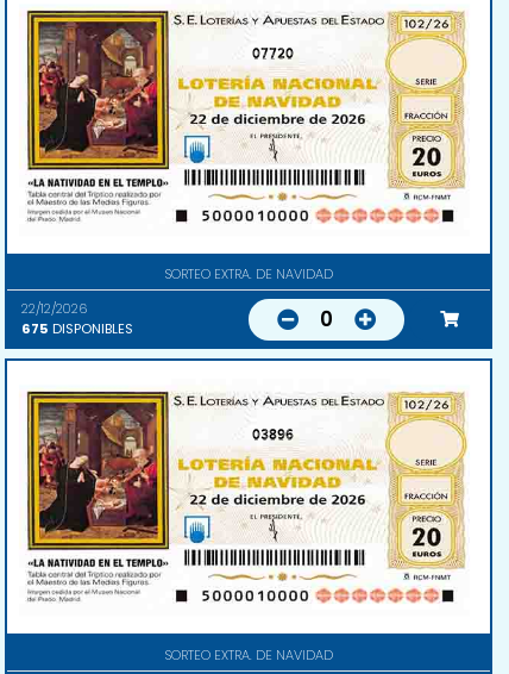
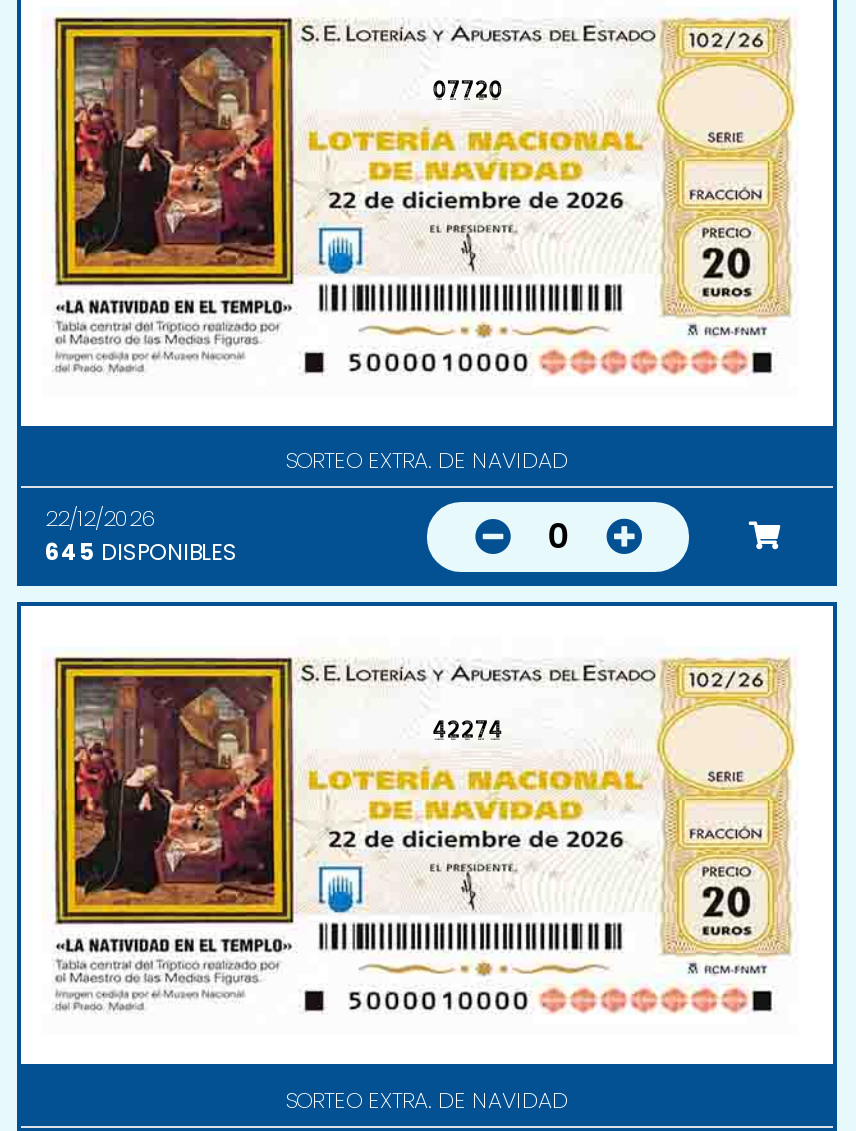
[21,319,133,338] 675 DISPONIBLES -> [45,537,237,569] 645 DISPONIBLES
[252,425,294,444] 03896 -> [433,714,503,746] 42274

